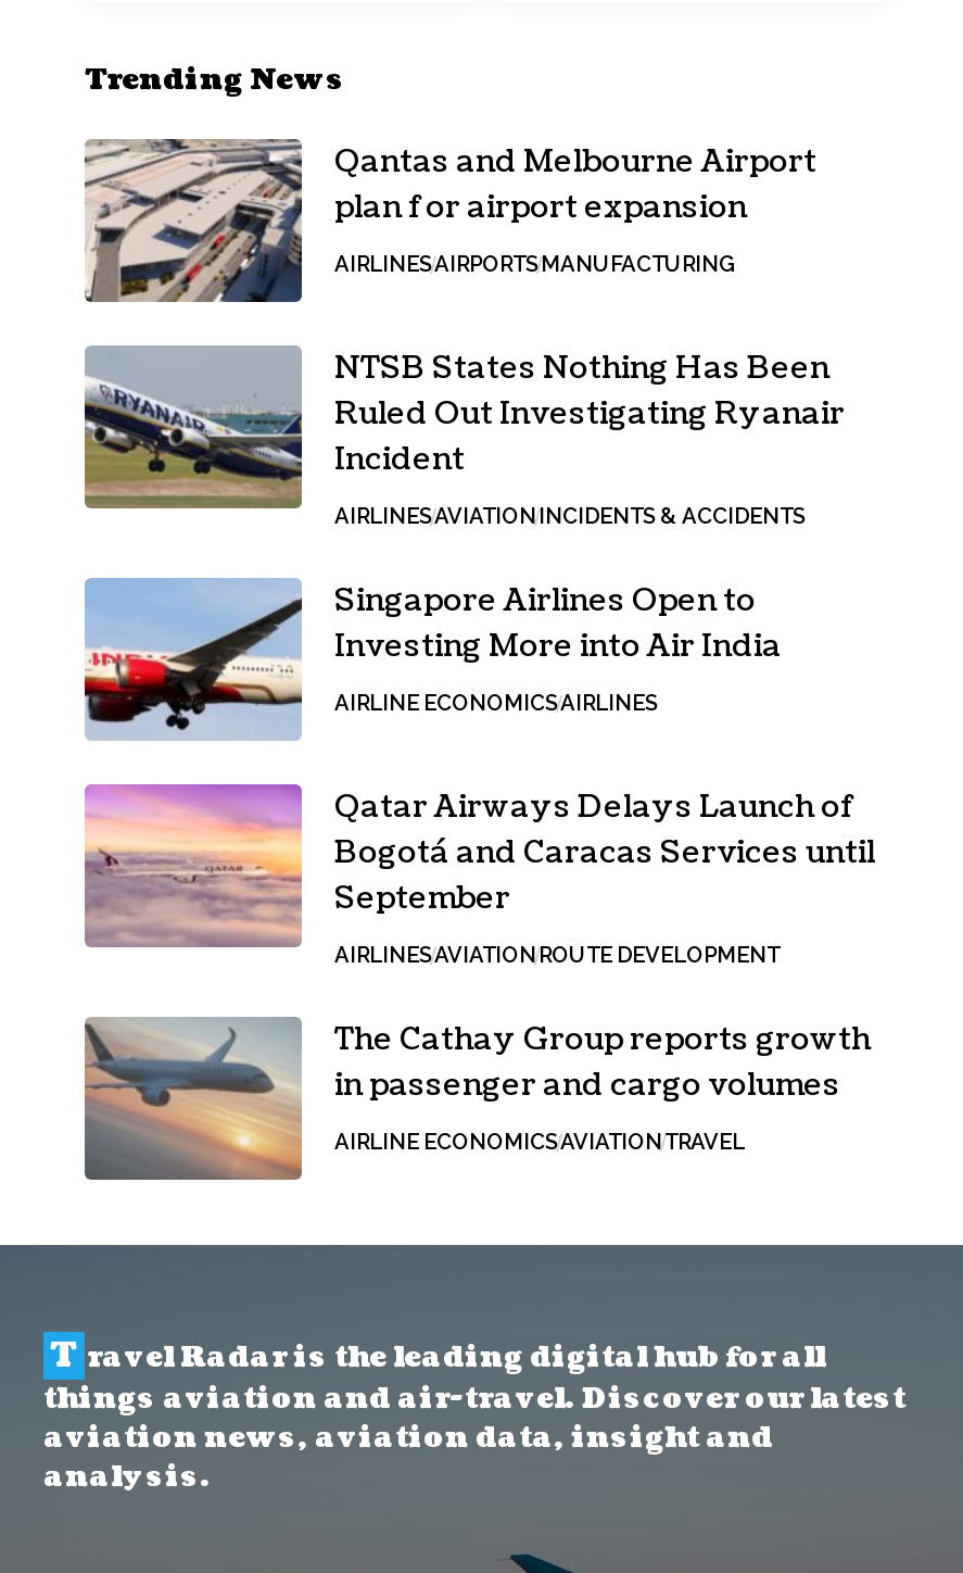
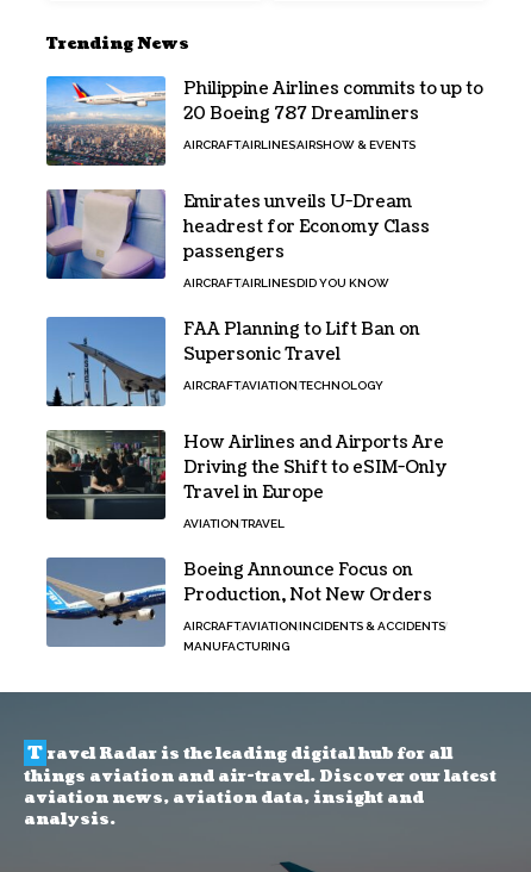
[83,137,875,1154] [image] | Qantas and Melbourne Airport | plan for airport expansion | AIRLINESAIRPORTS MANUFACTURING | NTSB States Nothing Has Been | Ruled Out Investigating Ryanair | Incident | AIRLINESAVIATION INCIDENTS & ACCIDENTS | Singapore Airlines Open to | Investing More into Air India | AIRLINE ECONOMICSAIRLINES | Qatar Airways Delays Launch of | Bogotá and Caracas Services until | September | AIRLINESAVIATION ROUTE DEVELOPMENT | The Cathay Group reports growth | in passenger and cargo volumes | AIRLINE ECONOMICSAVIATION TRAVEL -> [45,75,483,653] [image] | Philippine Airlines commits to up to | 20 Boeing 787 Dreamliners | AIRCRAFTAIRLINESAIRSHOW & EVENTS | Emirates unveils U-Dream | headrest for Economy Class | passengers | AIRCRAFTAIRLINES DID YOU KNOW | FAA Planning to Lift Ban on | Supersonic Travel | AIRCRAFTAVIATION TECHNOLOGY | How Airlines and Airports Are | Driving the Shift to eSIM-Only | Travel in Europe | AVIATION TRAVEL | Boeing Announce Focus on | Production, Not New Orders | AIRCRAFTAVIATION INCIDENTS & ACCIDENTS | MANUFACTURING
[83,348,304,511] [image] -> [45,189,165,280] [image]
[83,578,304,741] [image] -> [45,317,167,406] [image]
[83,782,304,949] [image] -> [45,429,167,521] [image]
[83,1017,304,1180] [image] -> [45,558,165,647] [image]

